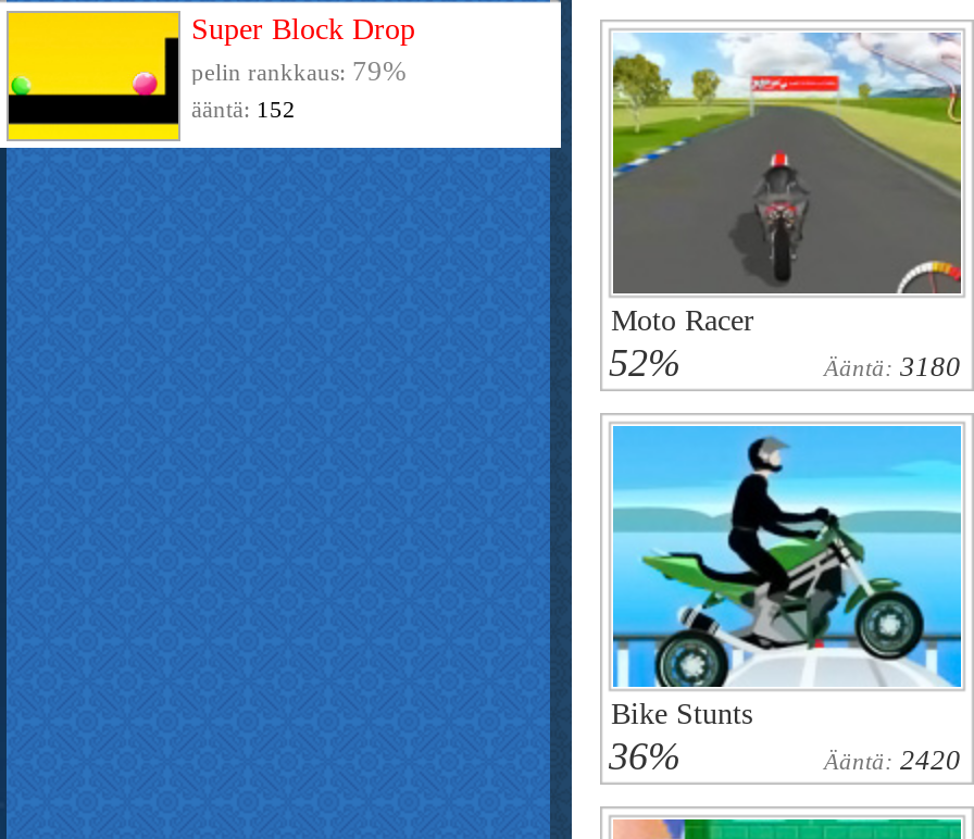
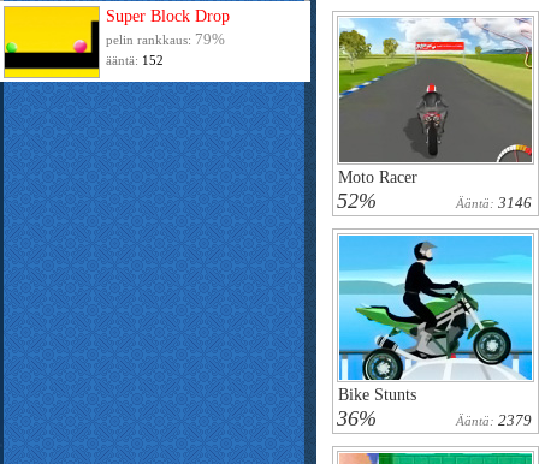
[824,350,961,383] Ääntä: 3180 -> [456,194,532,212] Ääntä: 3146
[824,743,961,776] Ääntä: 2420 -> [456,411,532,429] Ääntä: 2379

